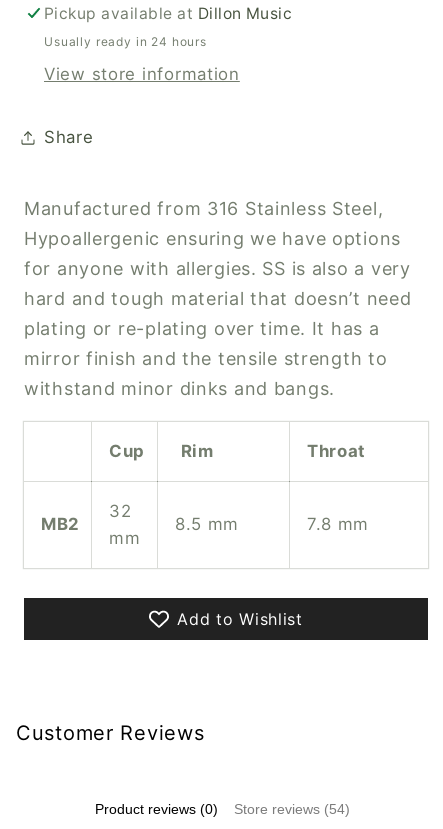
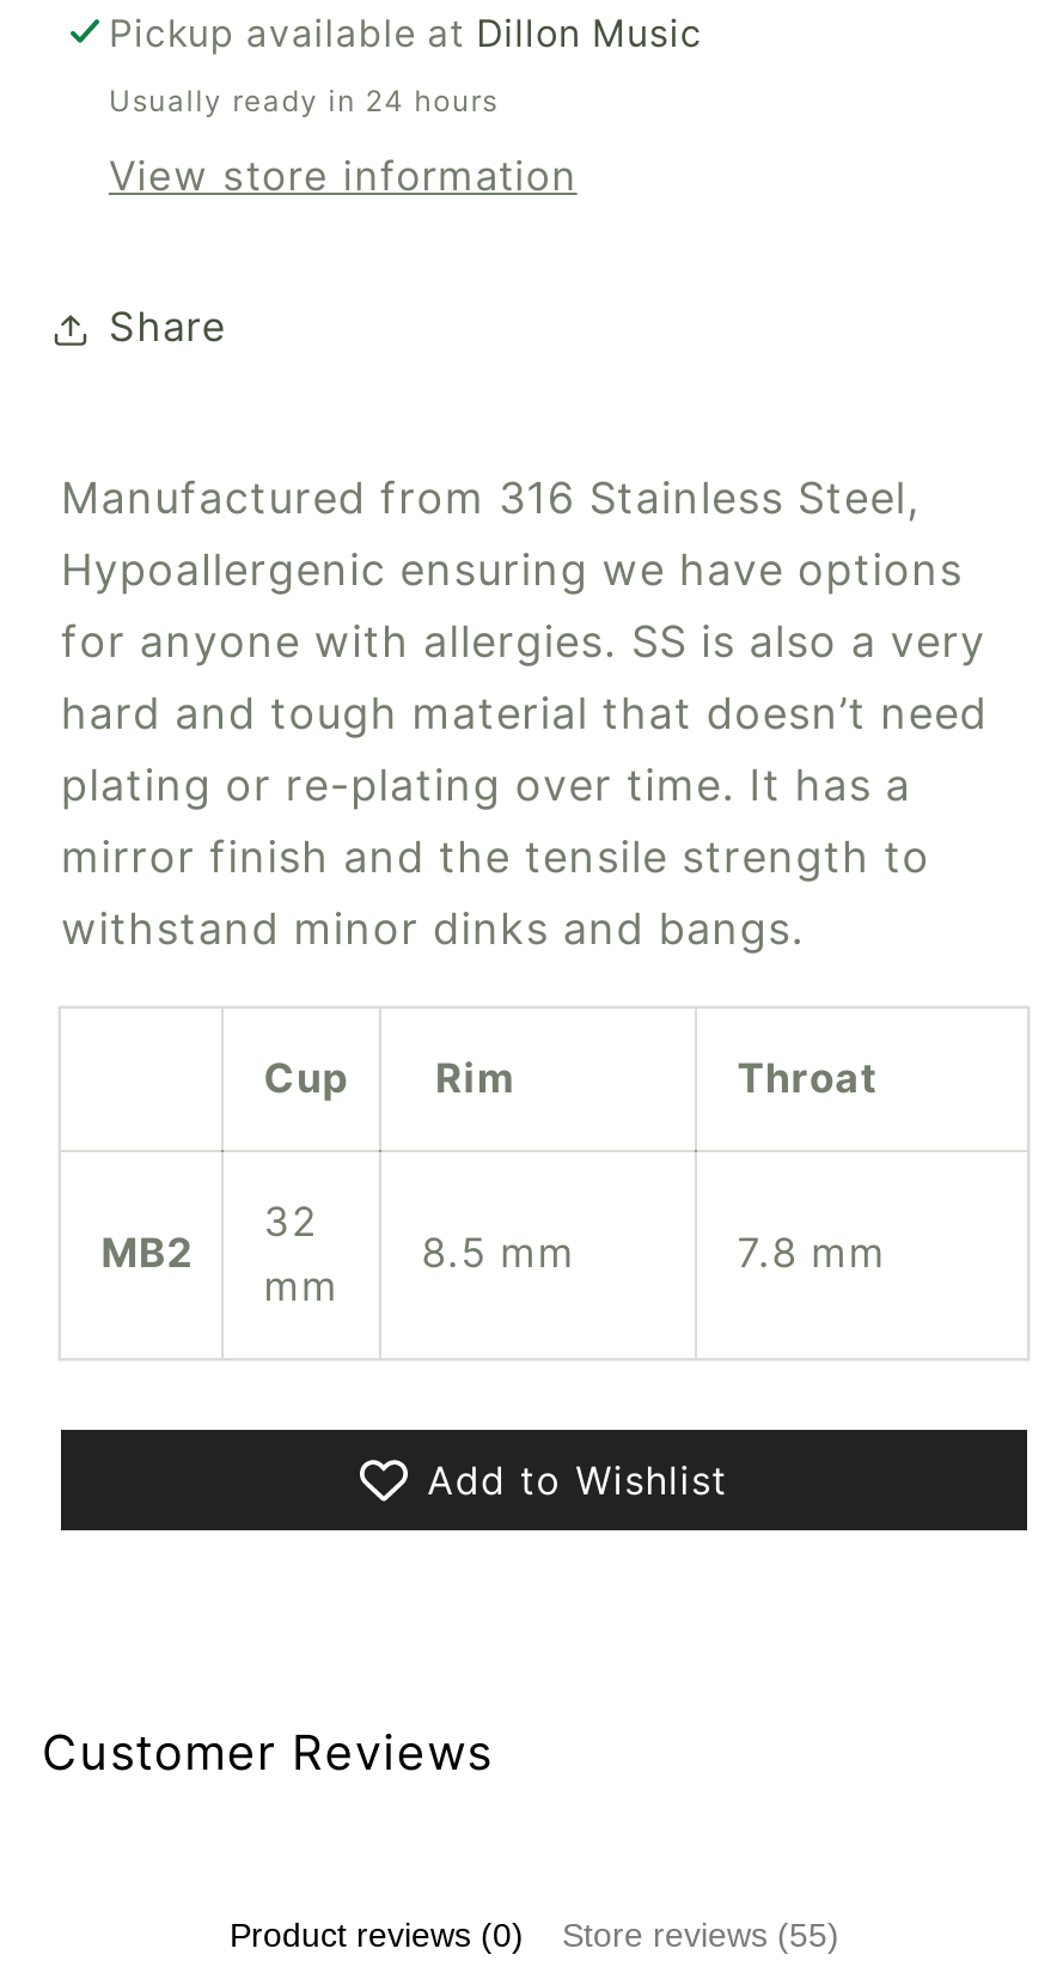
[233,801,349,817] Store reviews (54) -> [562,1917,839,1955] Store reviews (55)

